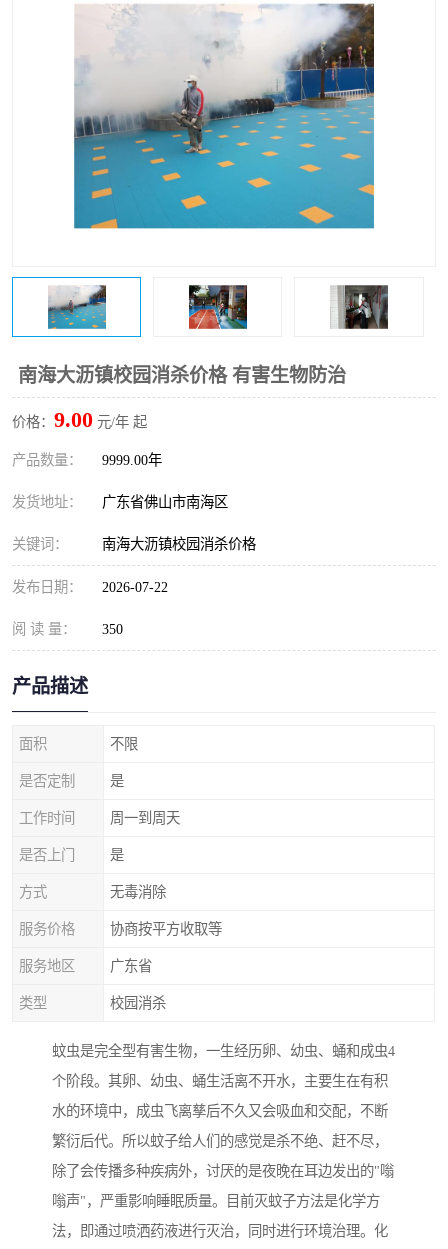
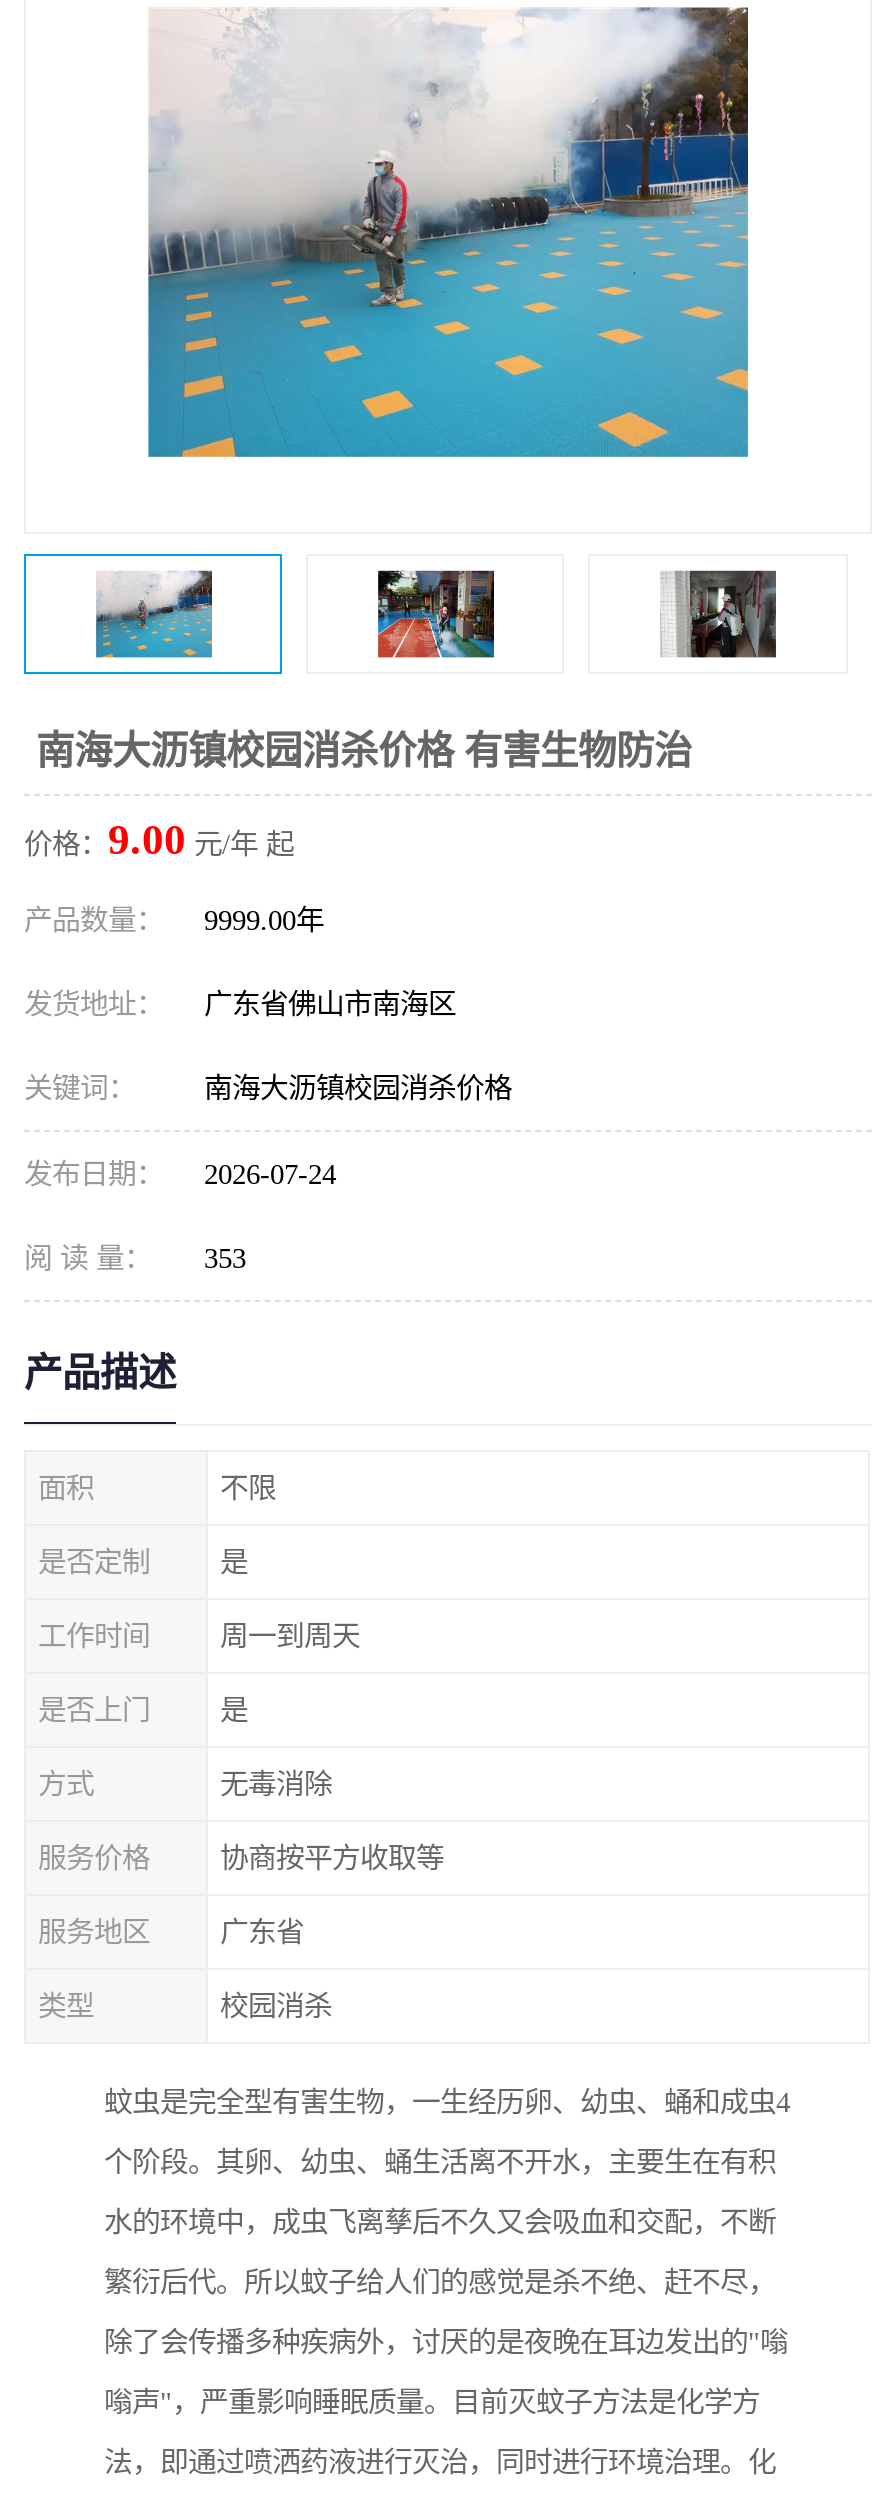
[12,579,168,595] 发布日期： 2026-07-22 -> [24,1158,336,1190] 发布日期： 2026-07-24
[12,621,123,637] 阅 读 量： 350 -> [24,1242,246,1274] 阅 读 量： 353

